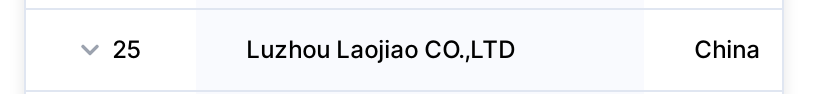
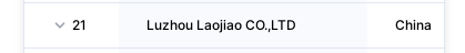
[112,33,140,63] 25 -> [72,16,87,33] 21

